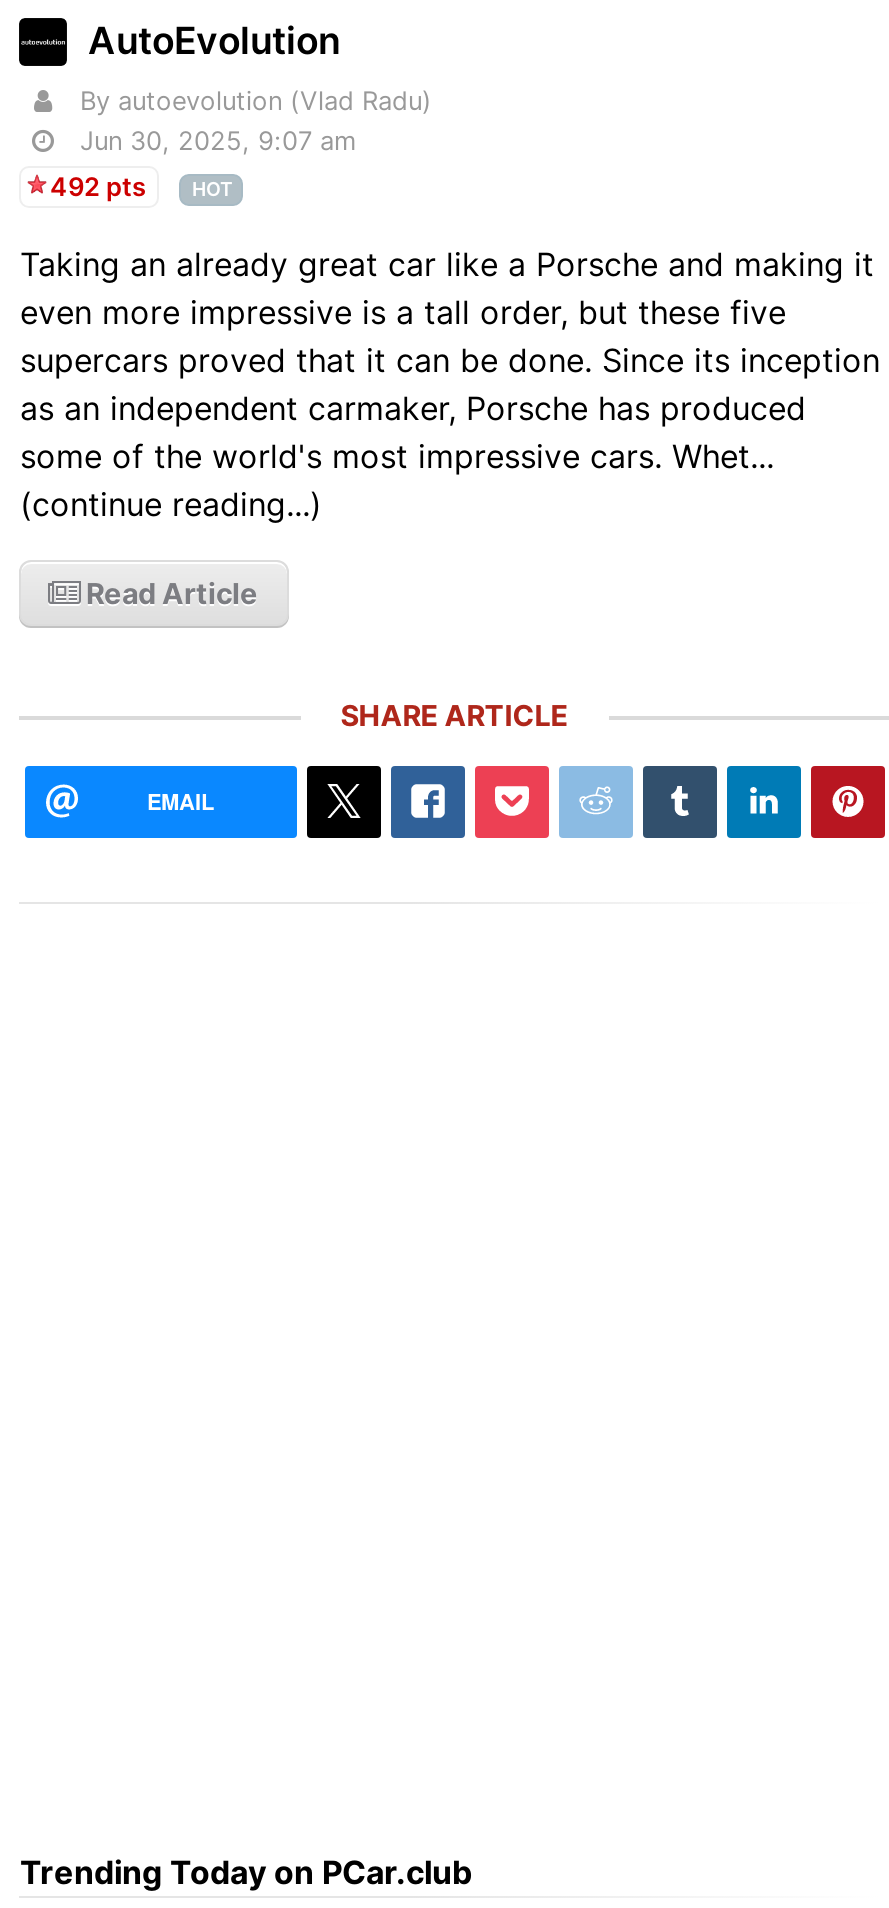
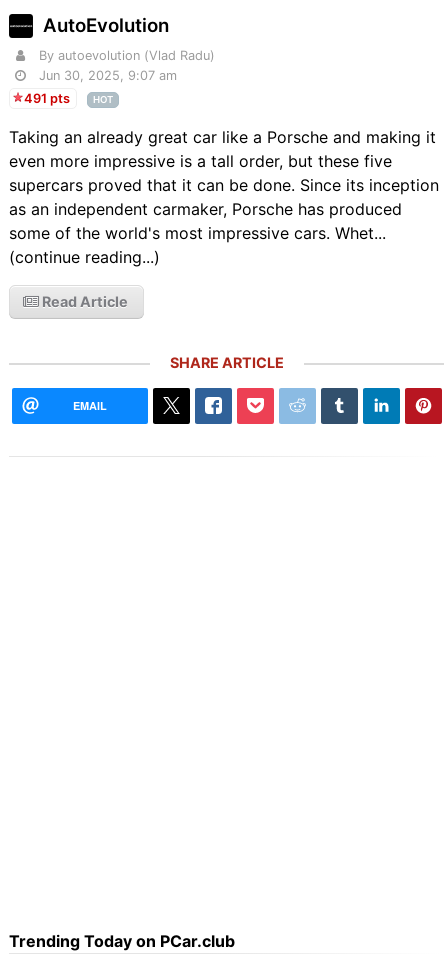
[50,173,146,203] 492 pts -> [24,91,70,106] 491 pts

